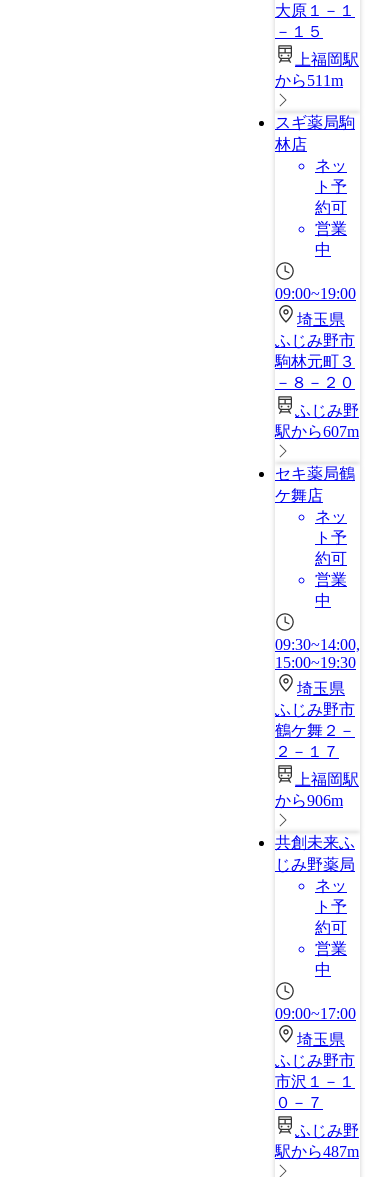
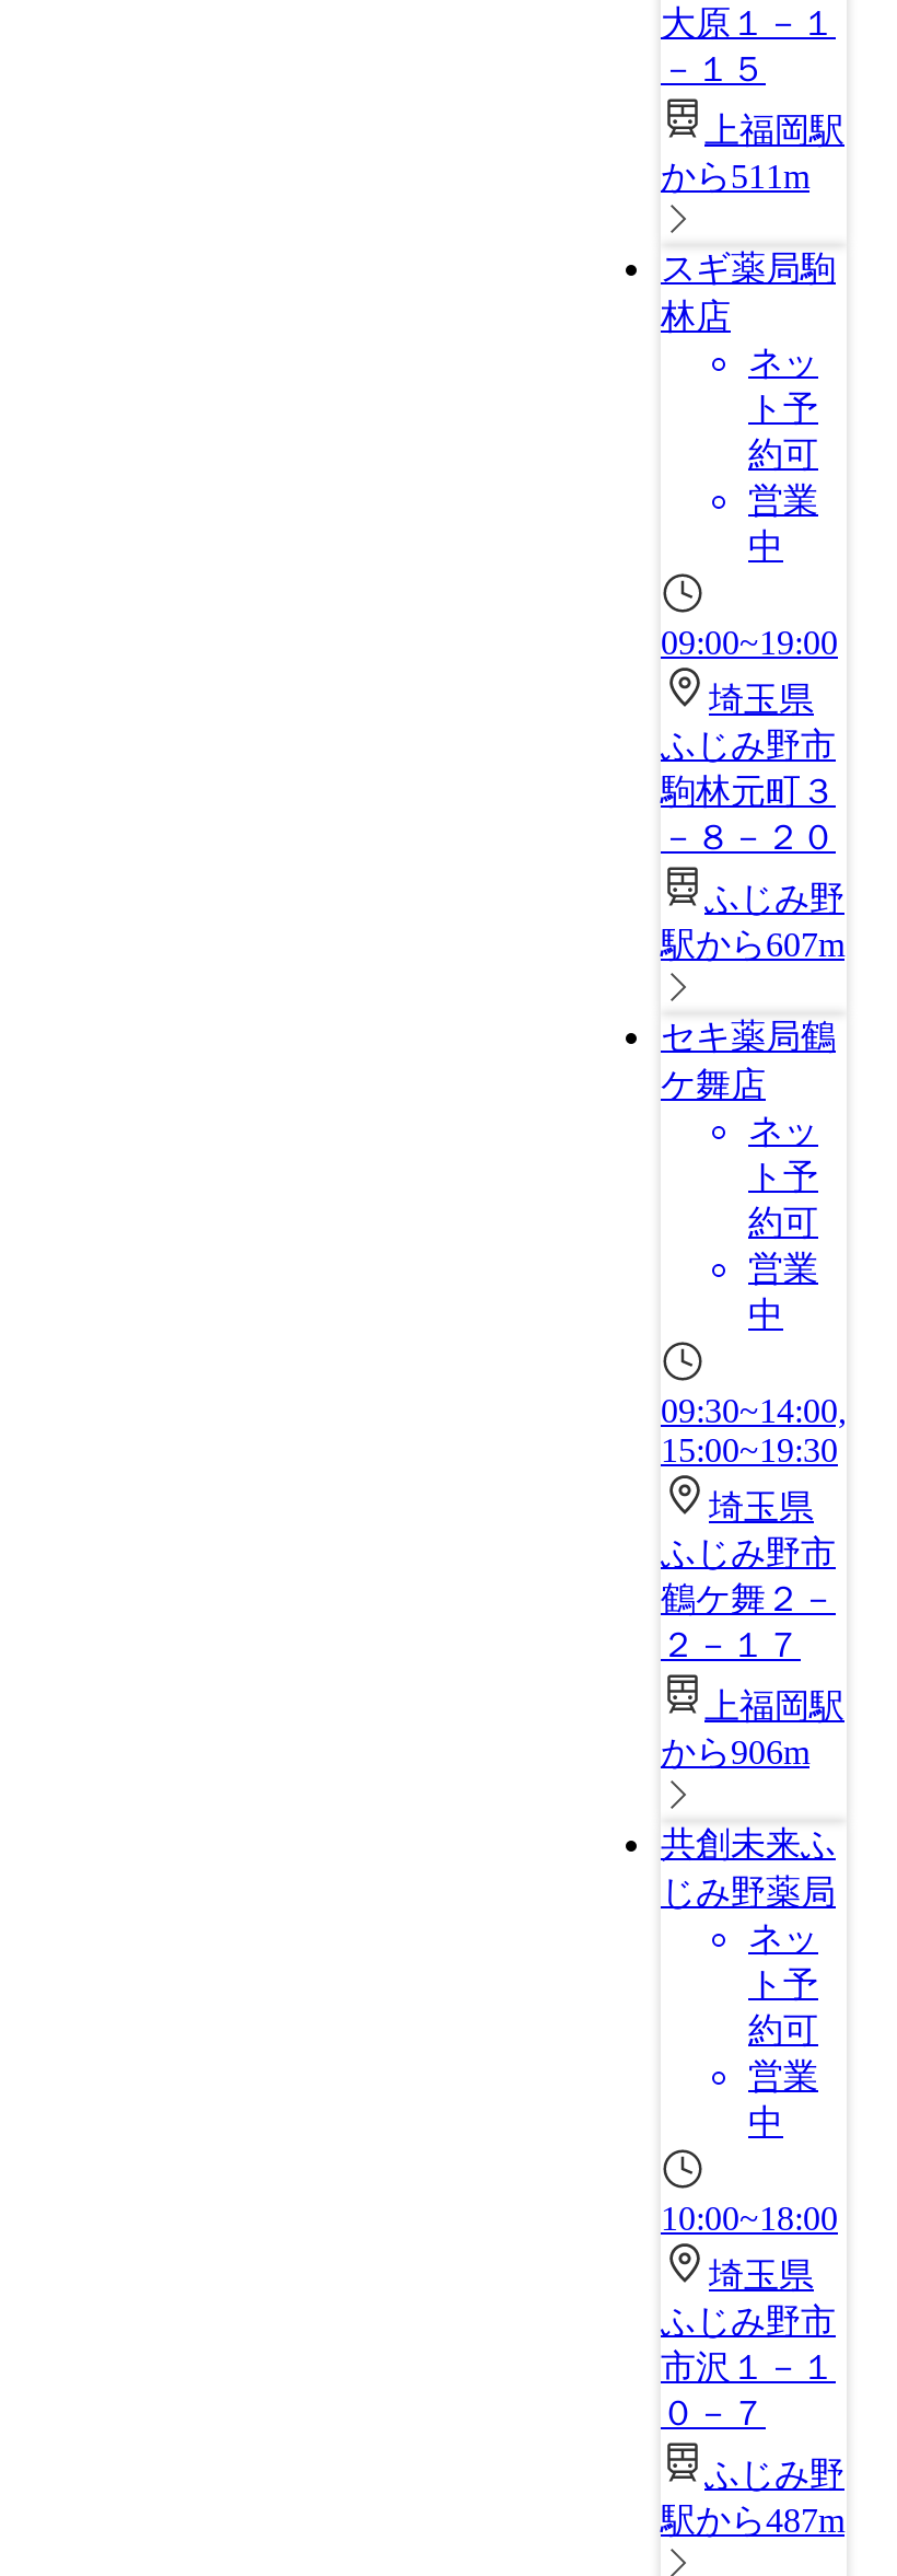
[275,1005,356,1022] 09:00~17:00 -> [661,2200,838,2237] 10:00~18:00

